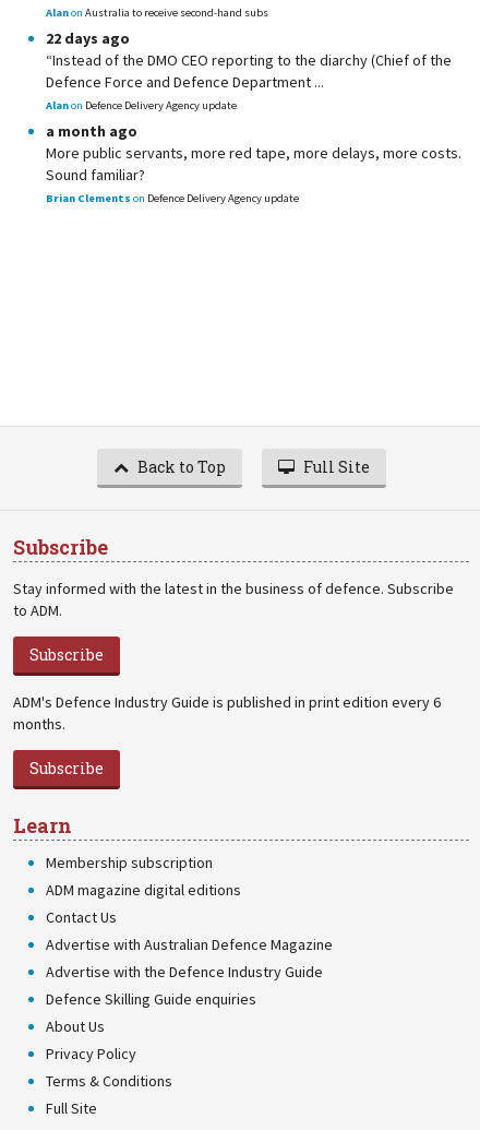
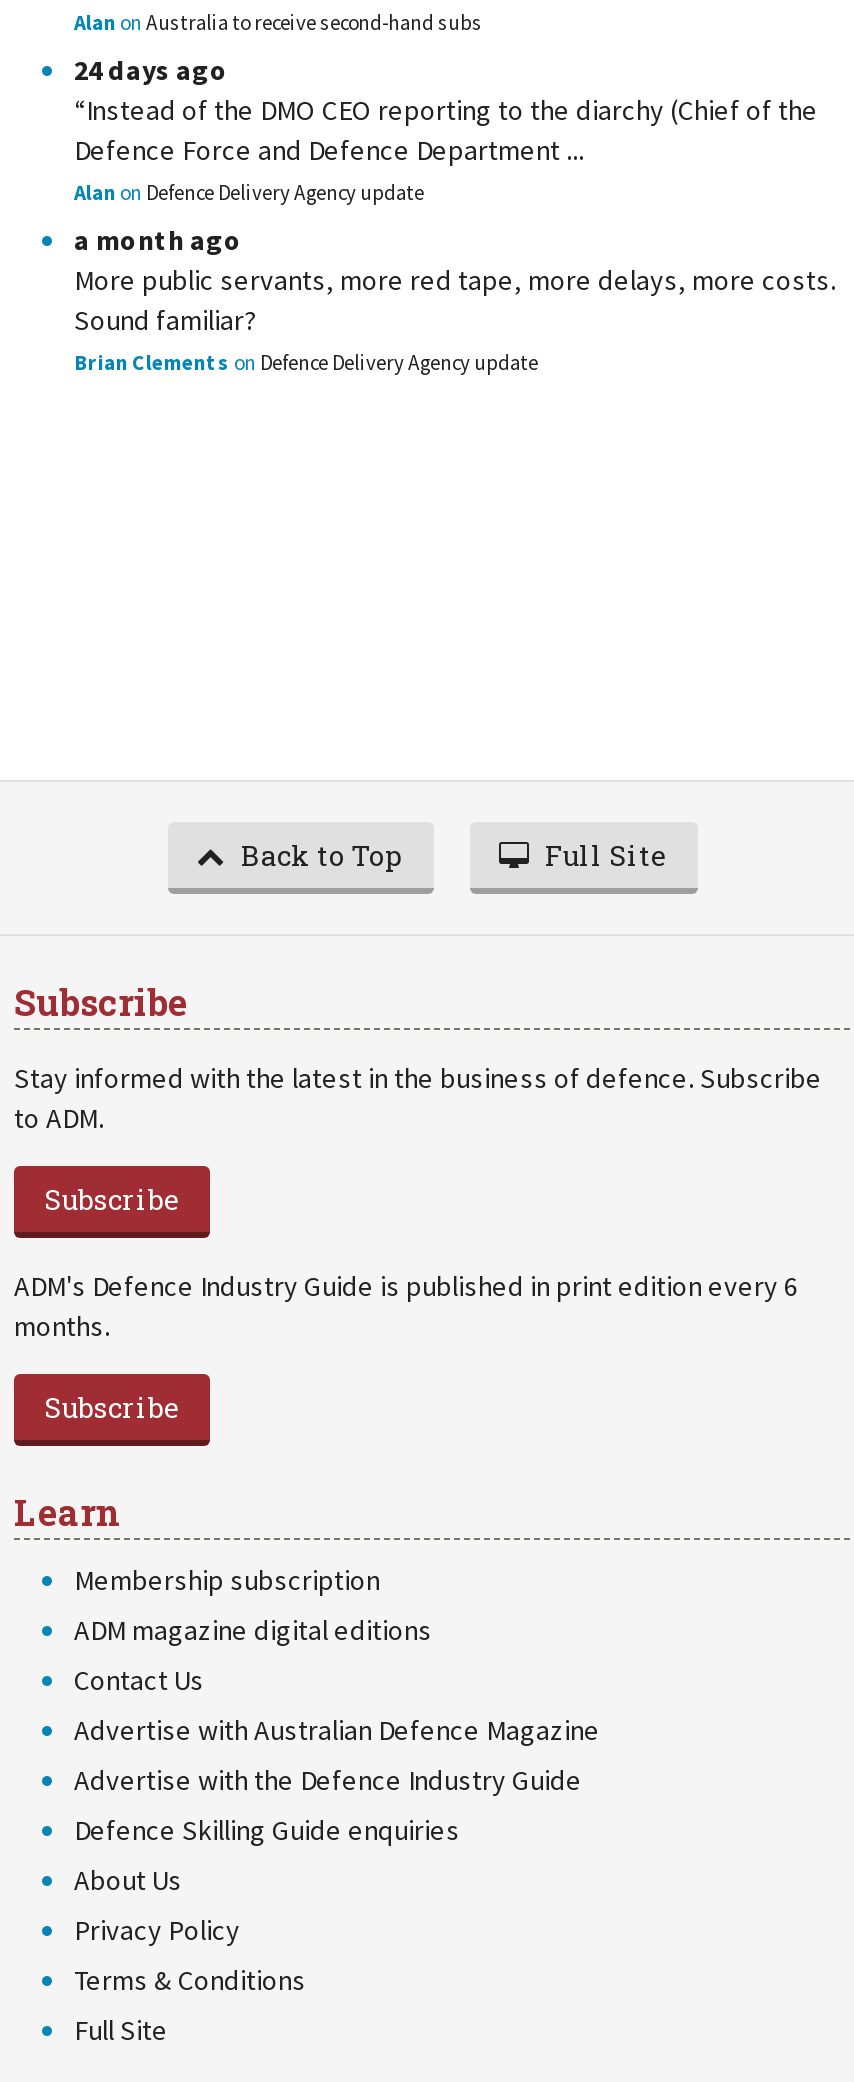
[46,28,130,48] 22 days ago -> [74,52,228,88] 24 days ago

